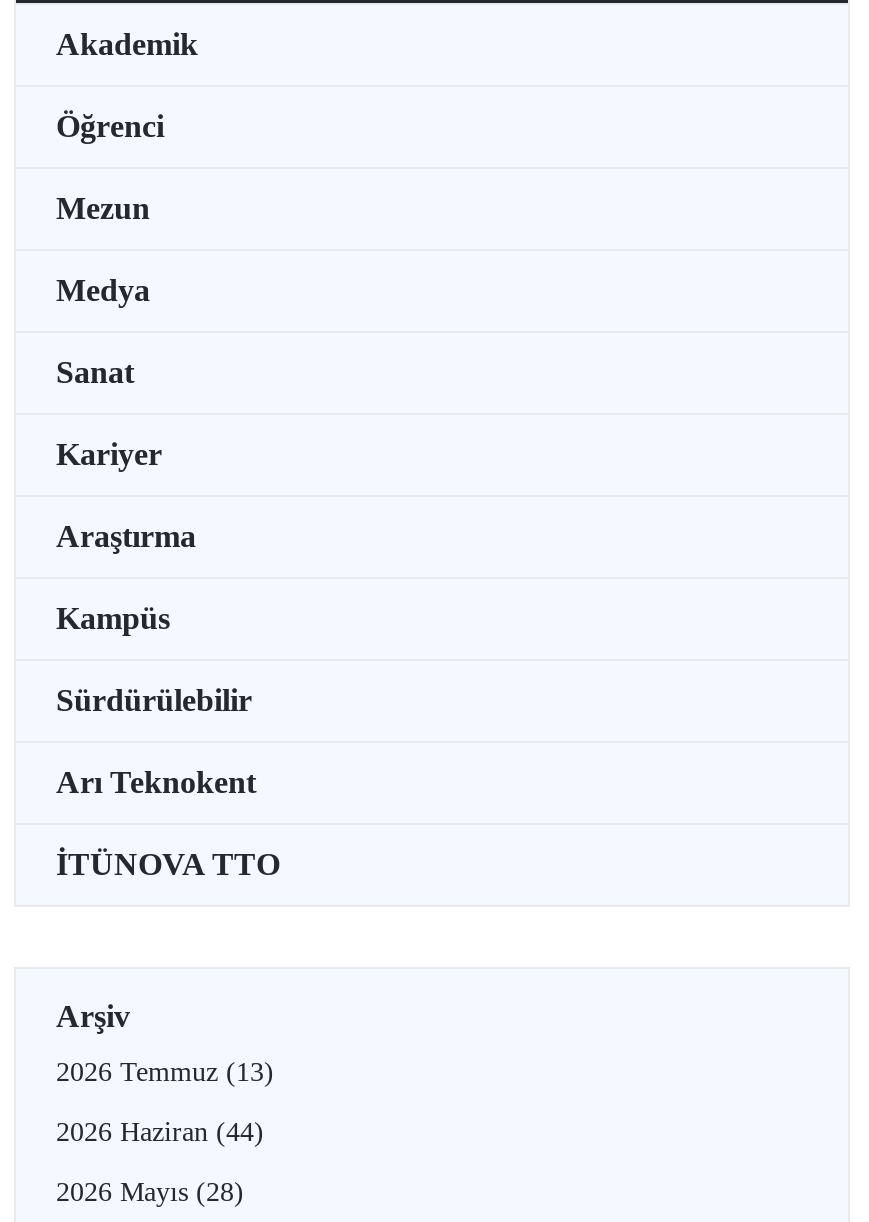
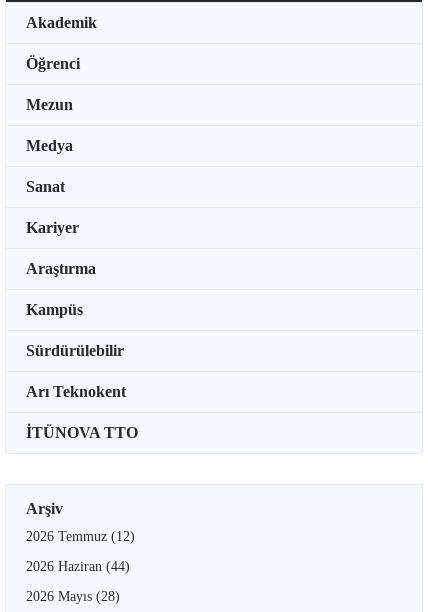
[56,1057,274,1087] 2026 Temmuz (13) -> [26,529,135,544] 2026 Temmuz (12)

